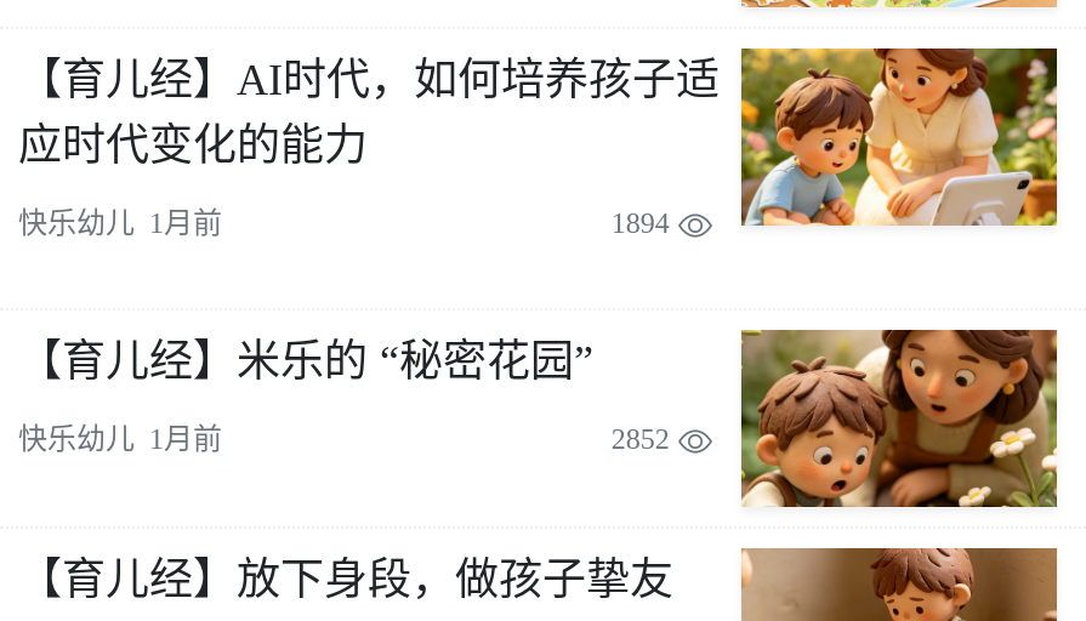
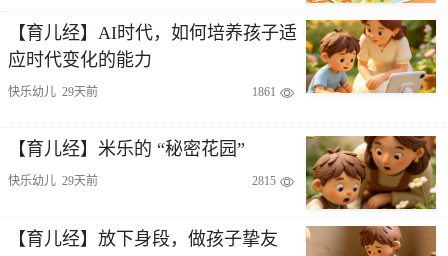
[18,205,222,239] 快乐幼儿 1月前 -> [8,85,98,99] 快乐幼儿 29天前
[611,205,670,239] 1894 -> [252,85,276,99] 1861
[18,421,222,455] 快乐幼儿 1月前 -> [8,174,98,188] 快乐幼儿 29天前
[611,421,670,455] 2852 -> [252,174,276,188] 2815

